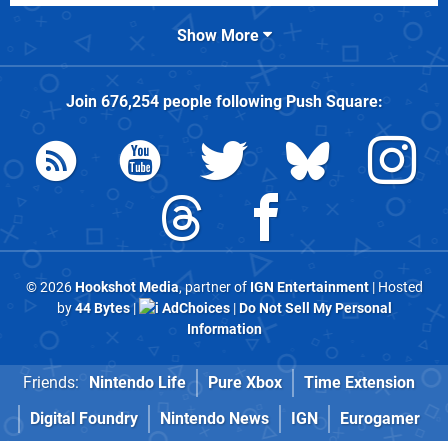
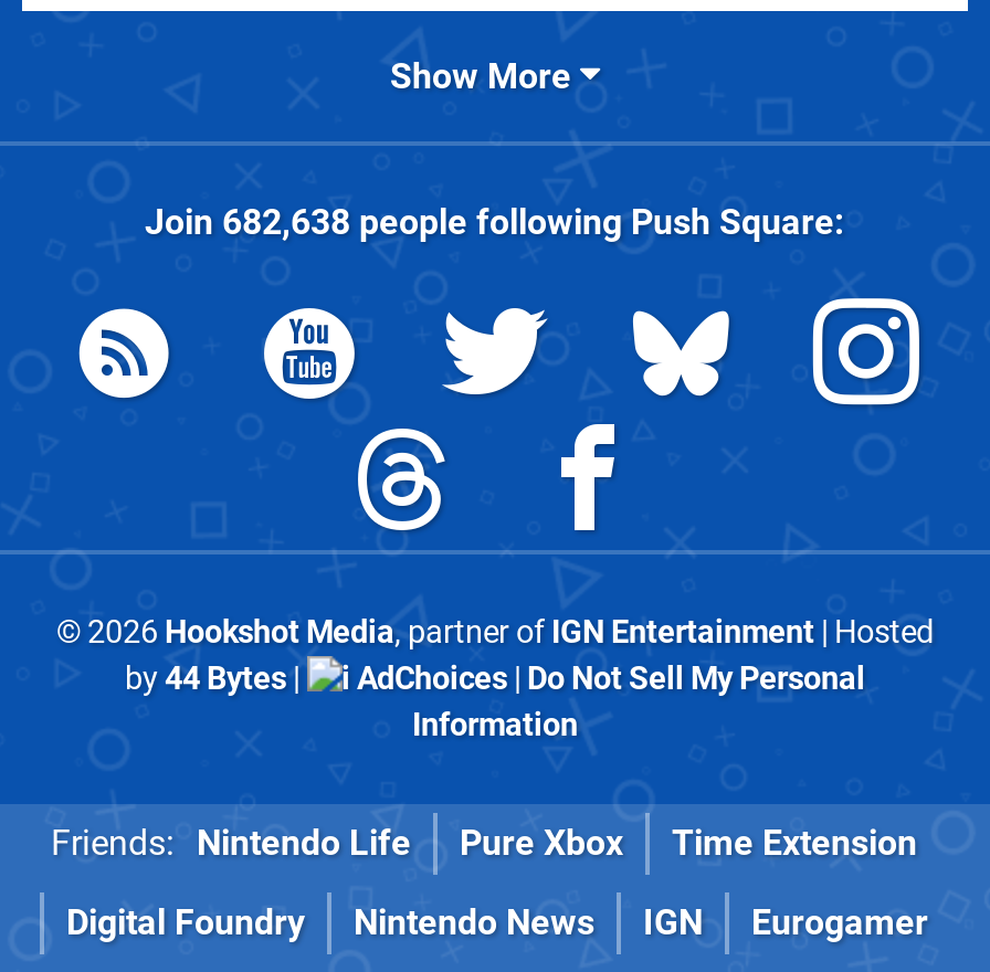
[65,92,382,111] Join 676,254 people following Push Square: -> [145,200,845,242] Join 682,638 people following Push Square:

